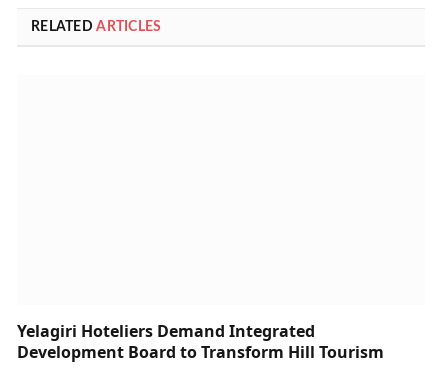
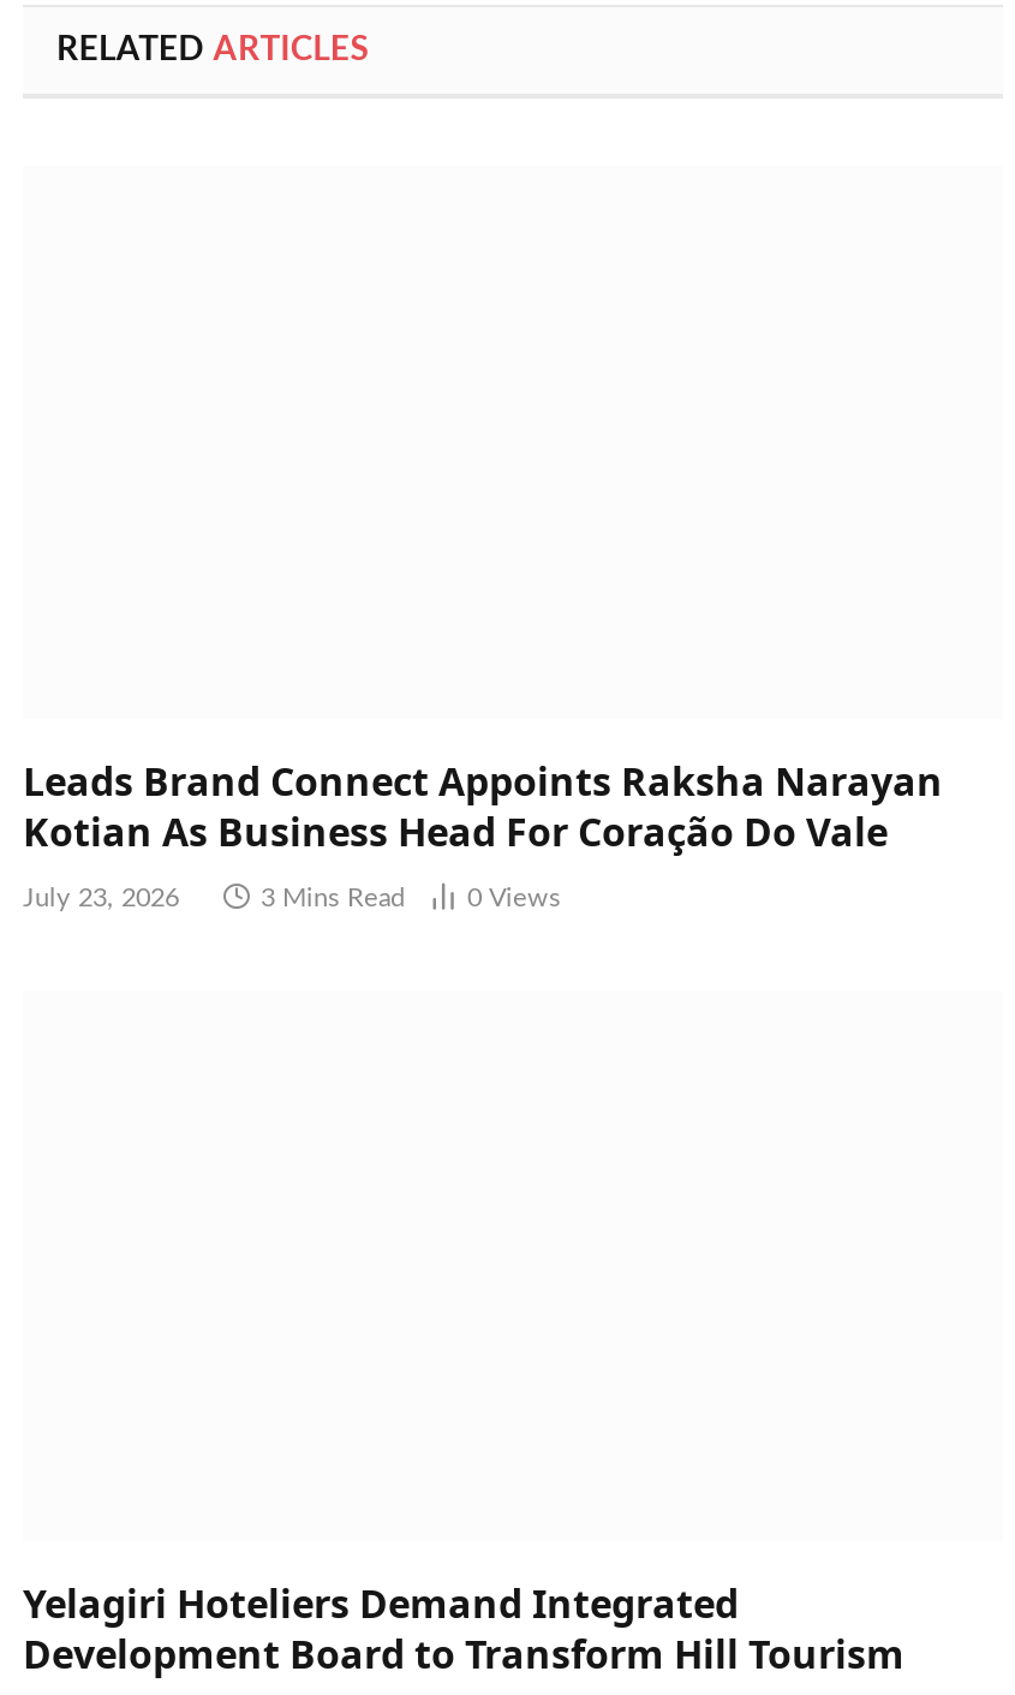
none -> [23,754,943,911] Leads Brand Connect Appoints Raksha Narayan | Kotian As Business Head For Coração Do Vale | July 23, 2026 | 3 Mins Read | 0 Views

